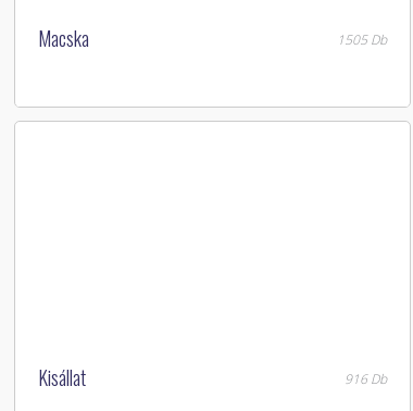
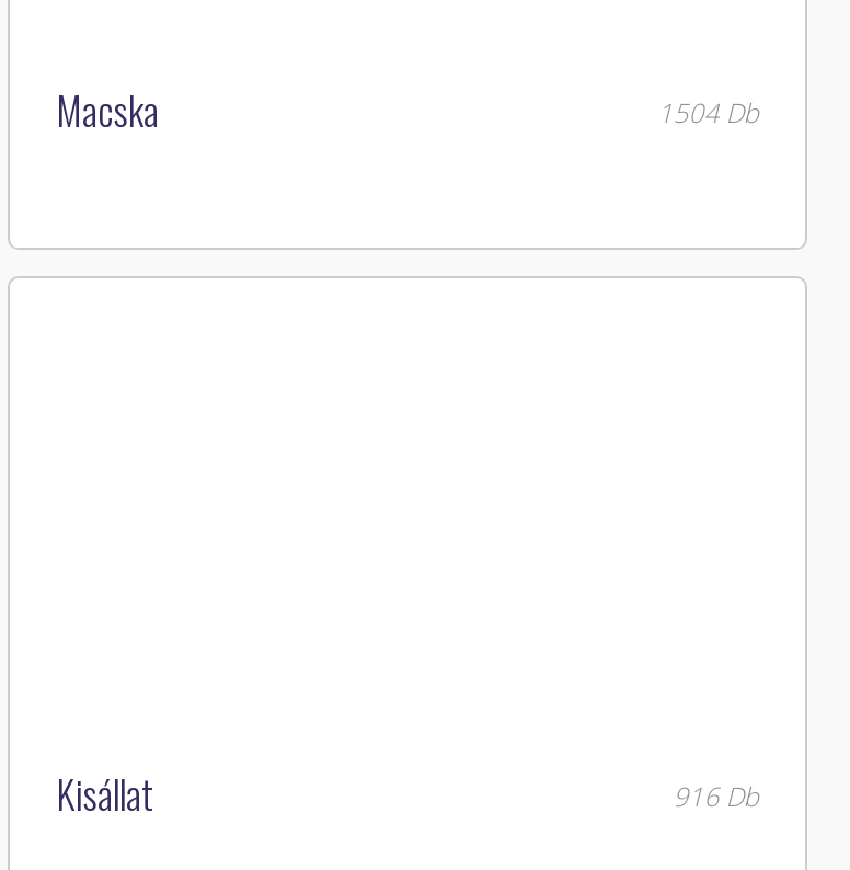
[337,30,387,49] 1505 Db -> [658,94,758,131] 1504 Db

